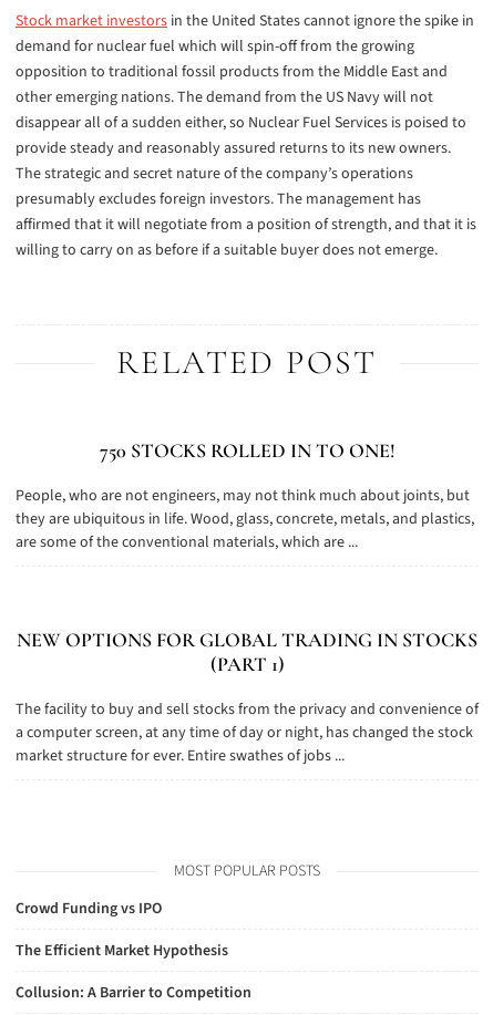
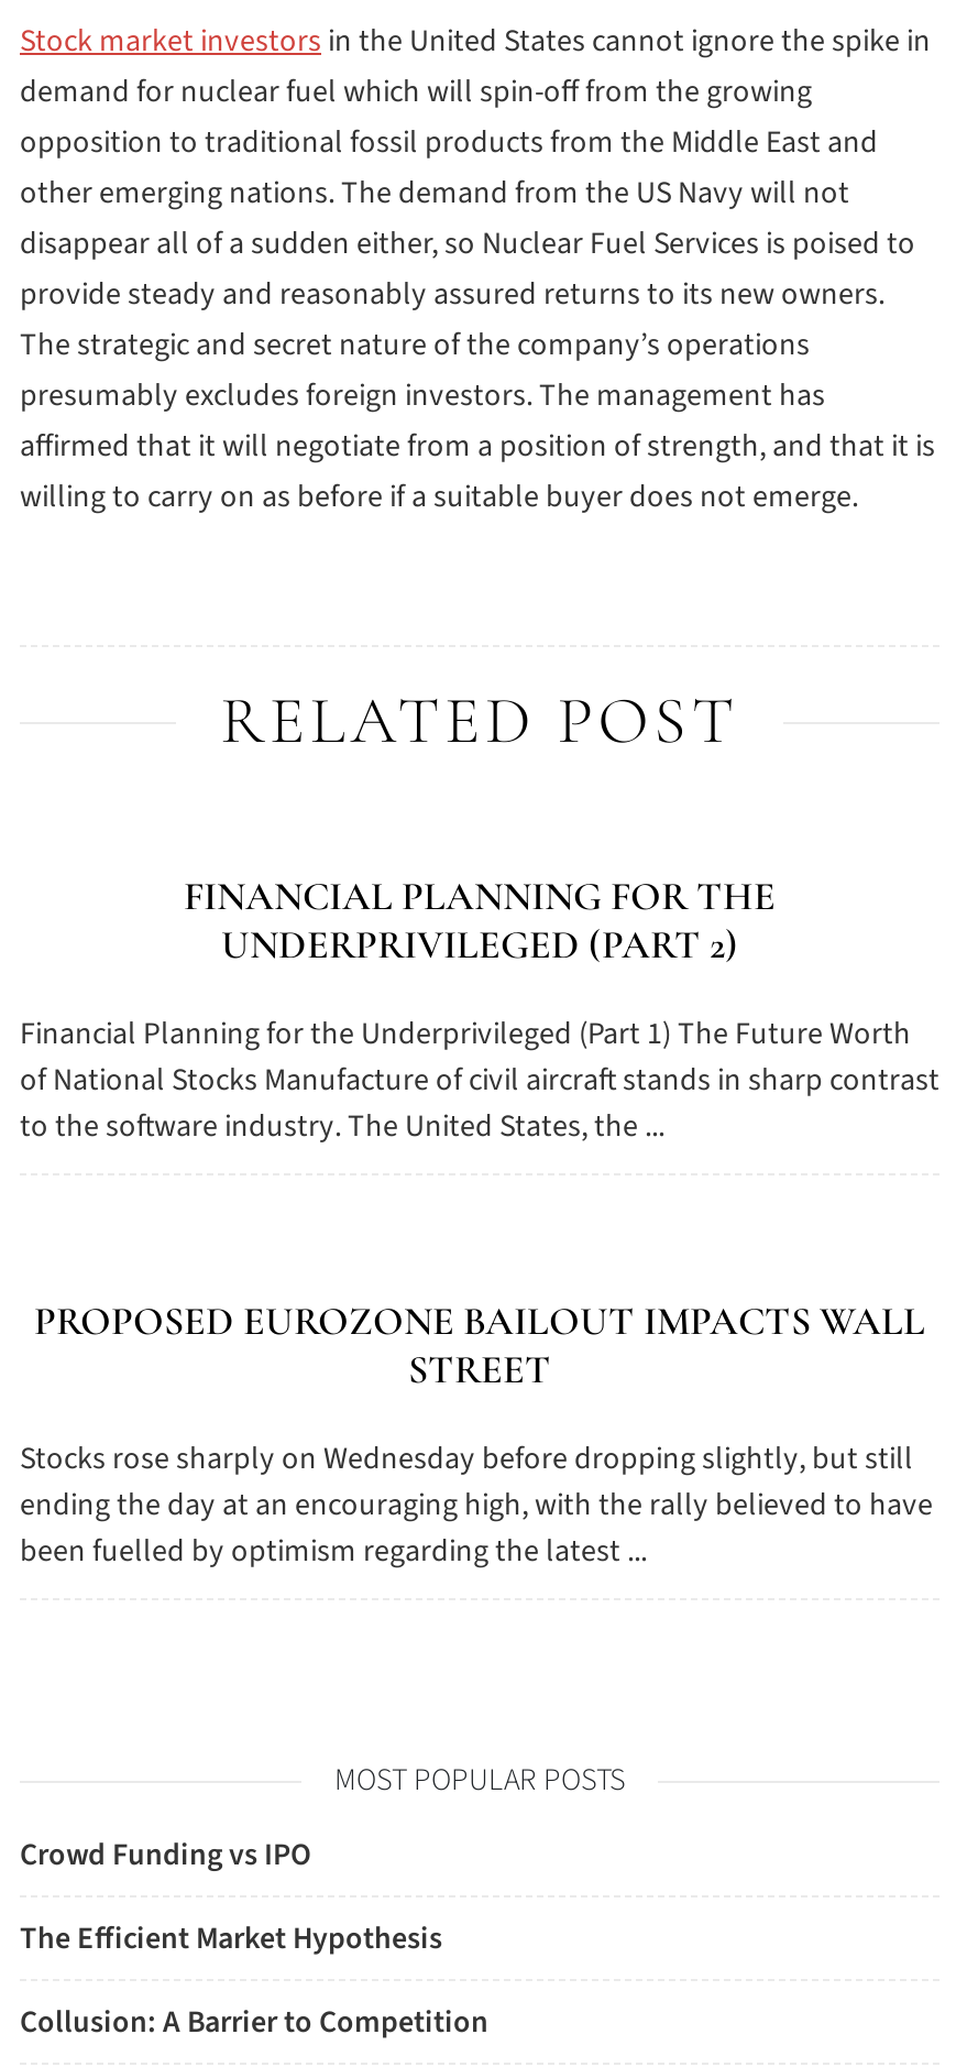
[99,438,395,463] 750 STOCKS ROLLED IN TO ONE! -> [184,872,776,969] FINANCIAL PLANNING FOR THE | UNDERPRIVILEGED (PART 2)
[16,485,474,553] People, who are not engineers, may not think much about joints, but | they are ubiquitous in life. Wood, glass, concrete, metals, and plastics, | are some of the conventional materials, which are ... -> [20,1013,939,1149] Financial Planning for the Underprivileged (Part 1) The Future Worth | of National Stocks Manufacture of civil aircraft stands in sharp contrast | to the software industry. The United States, the ...
[17,628,477,676] NEW OPTIONS FOR GLOBAL TRADING IN STOCKS | (PART 1) -> [34,1297,925,1393] PROPOSED EUROZONE BAILOUT IMPACTS WALL | STREET
[16,698,479,767] The facility to buy and sell stocks from the privacy and convenience of | a computer screen, at any time of day or night, has changed the stock | market structure for ever. Entire swathes of jobs ... -> [20,1437,933,1574] Stocks rose sharply on Wednesday before dropping slightly, but still | ending the day at an encouraging high, with the rally believed to have | been fuelled by optimism regarding the latest ...

